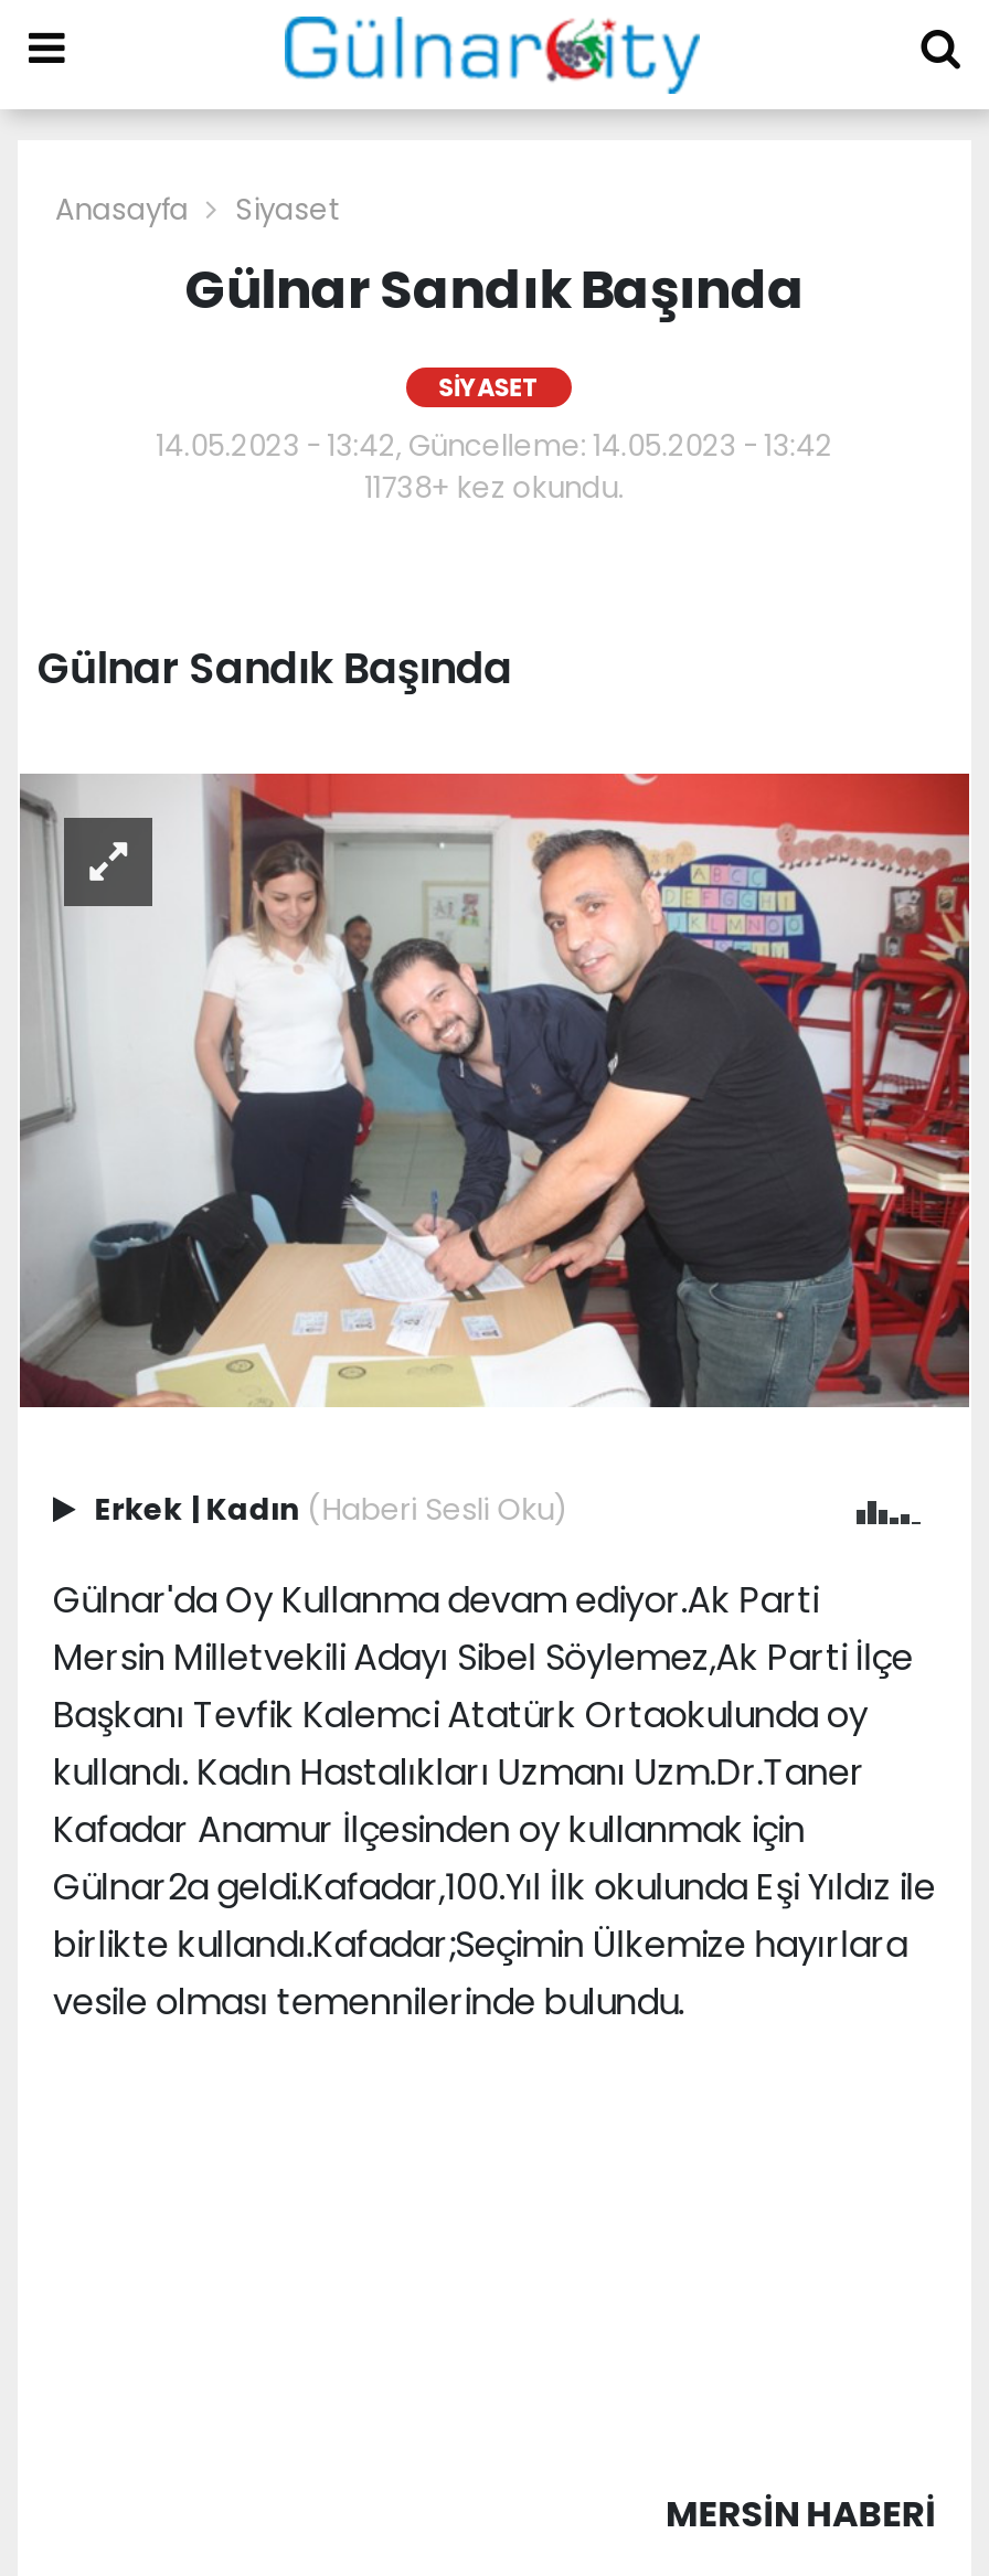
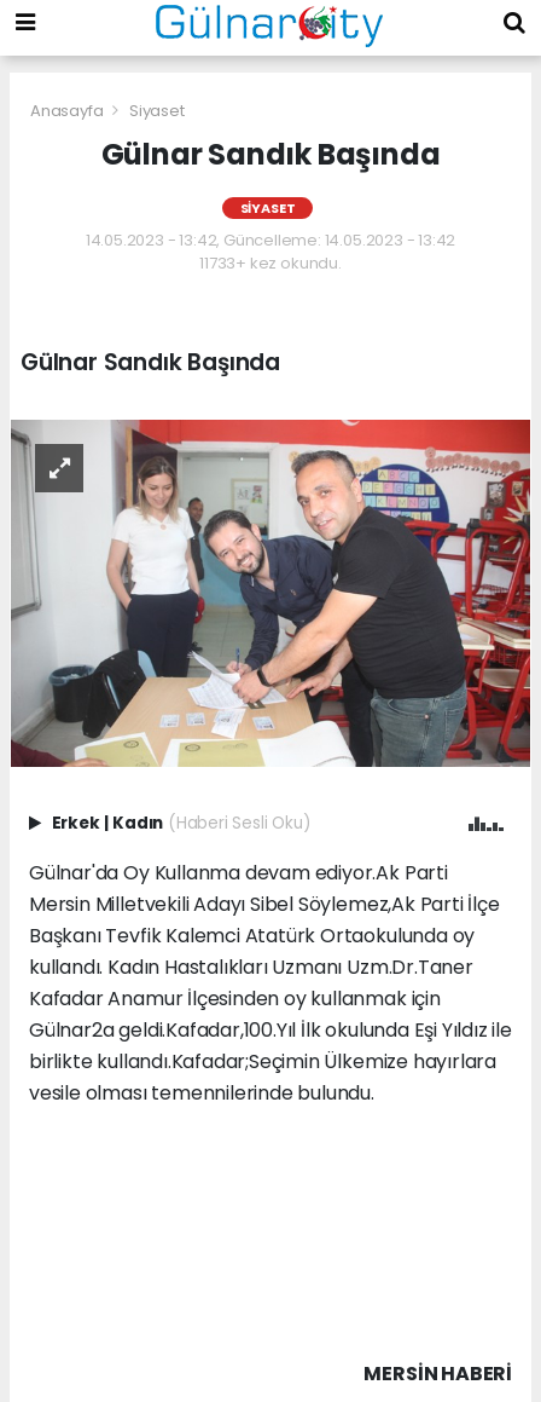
[365,466,624,508] 11738+ kez okundu. -> [199,251,342,274] 11733+ kez okundu.

